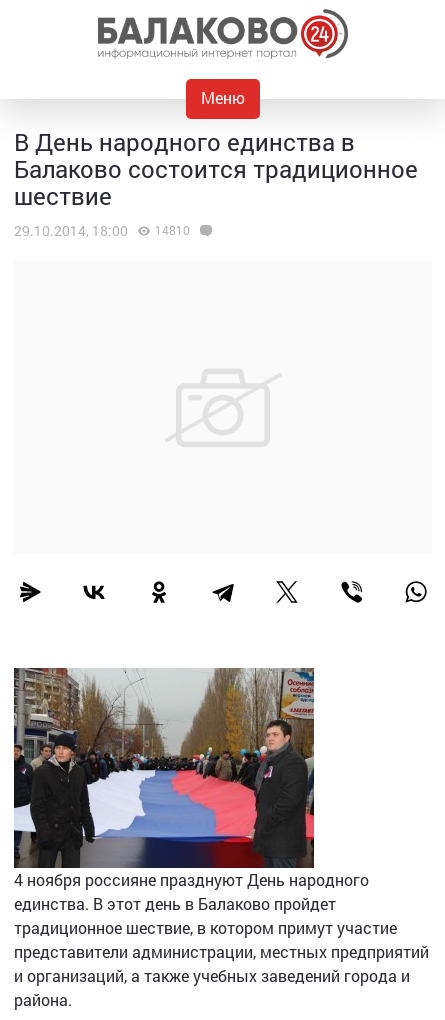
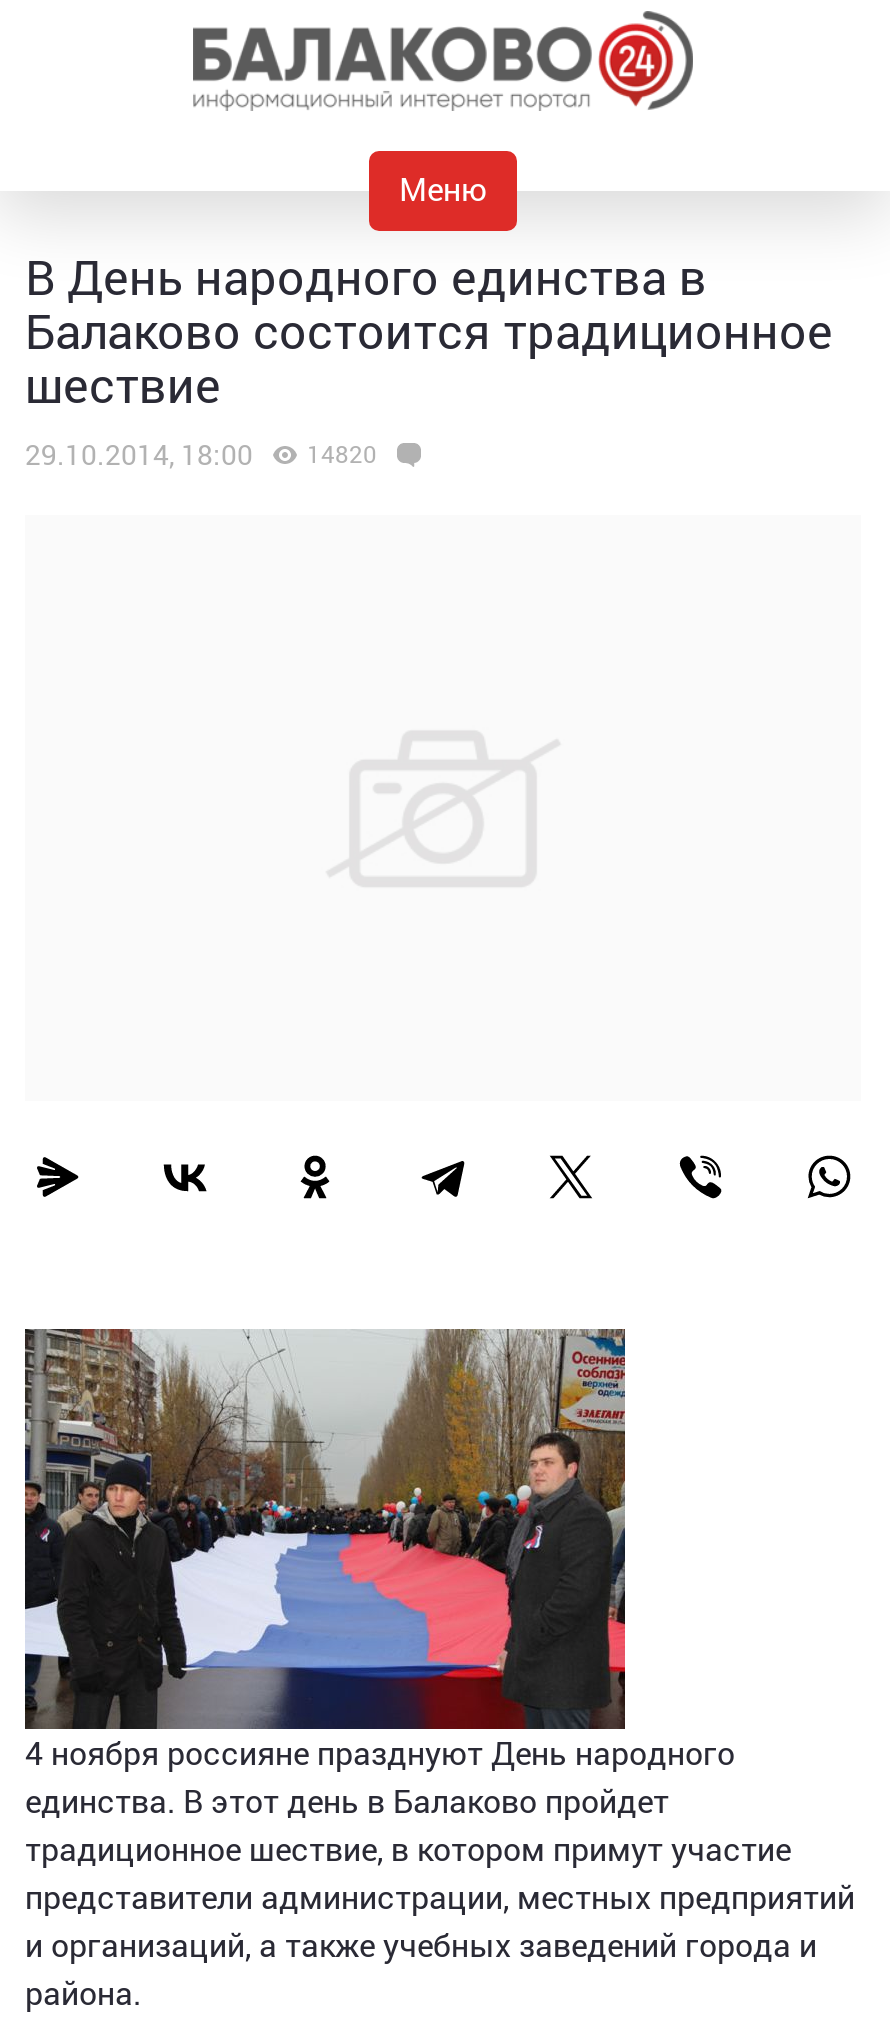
[14,221,190,240] 29.10.2014, 18:00 14810 -> [25,435,377,473] 29.10.2014, 18:00 14820

